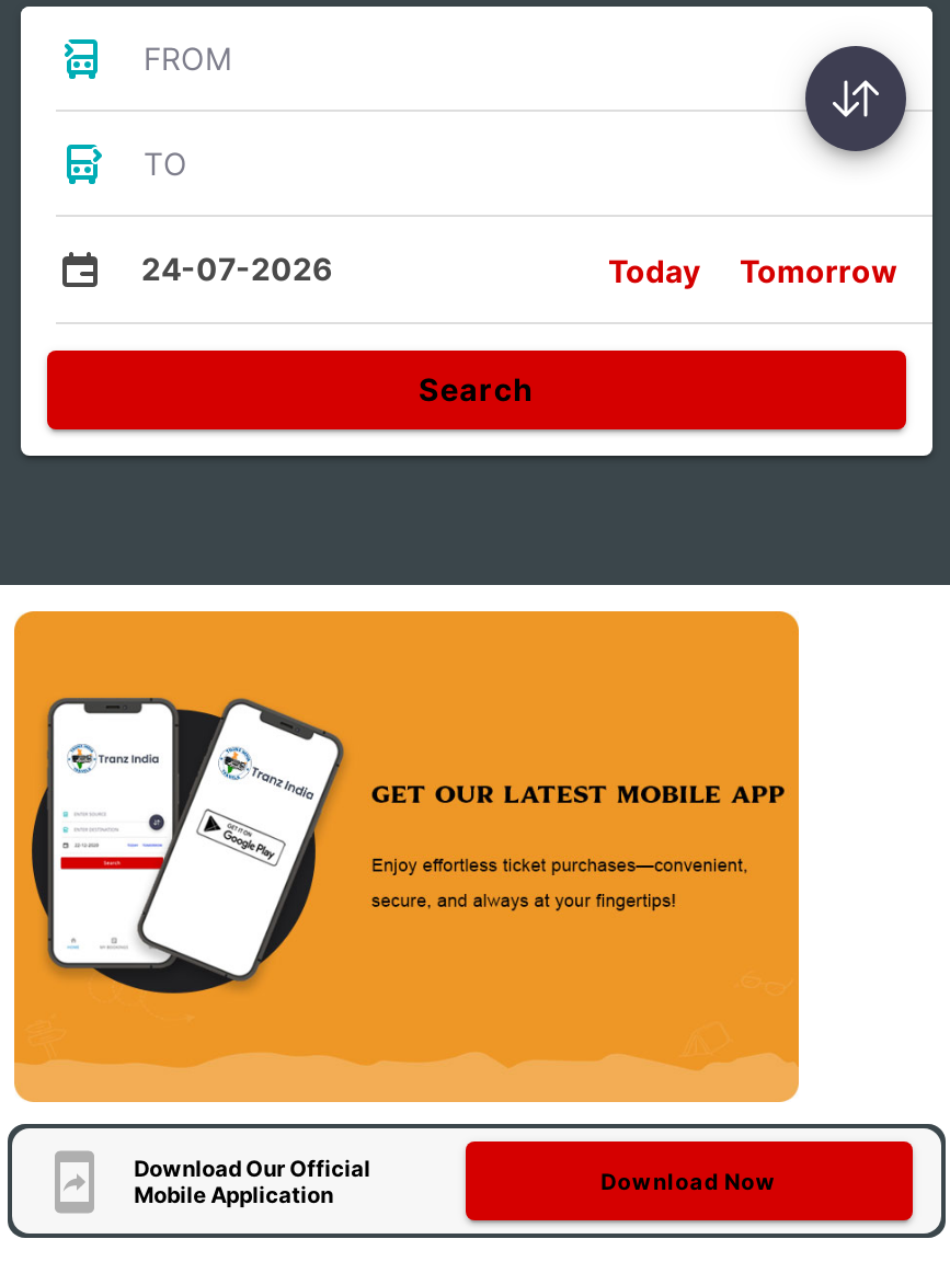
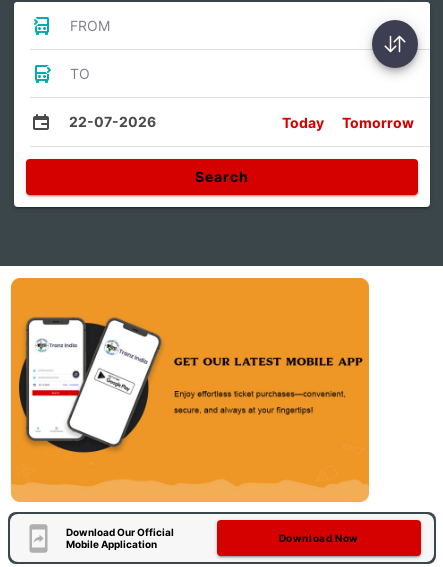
[141,250,332,287] 24-07-2026 -> [69,113,156,130] 22-07-2026

